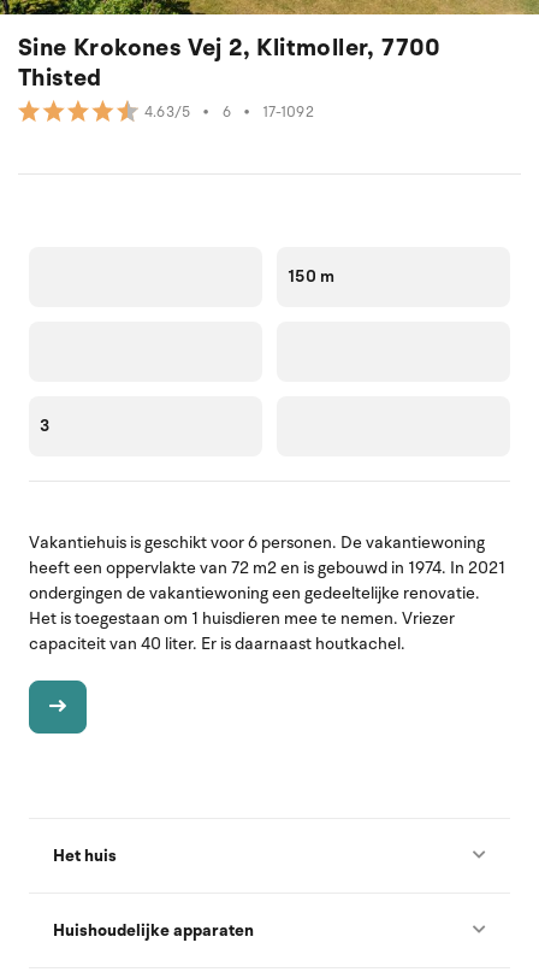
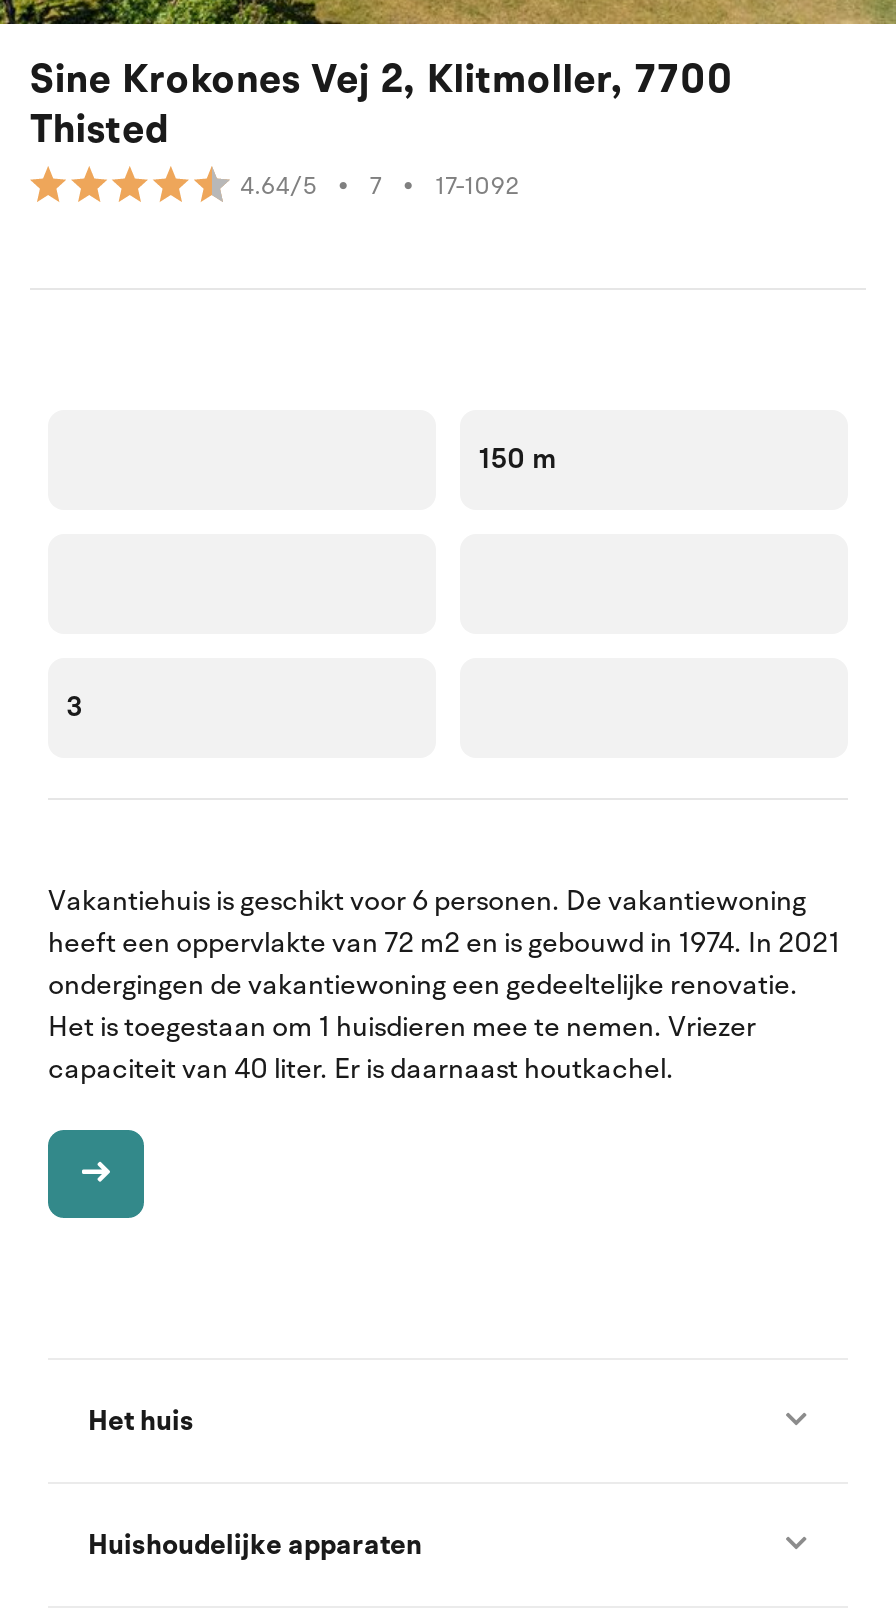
[144,103,191,122] 4.63/5 -> [240,170,317,202] 4.64/5
[222,102,231,121] 6 -> [369,169,382,201] 7

